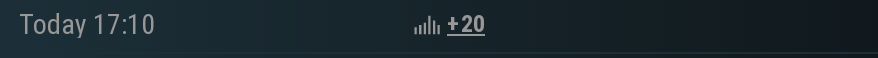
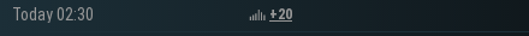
[19,8,155,40] Today 17:10 -> [12,5,94,24] Today 02:30

